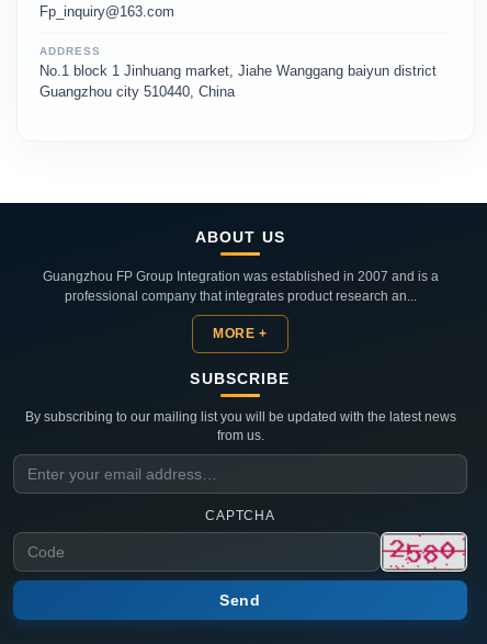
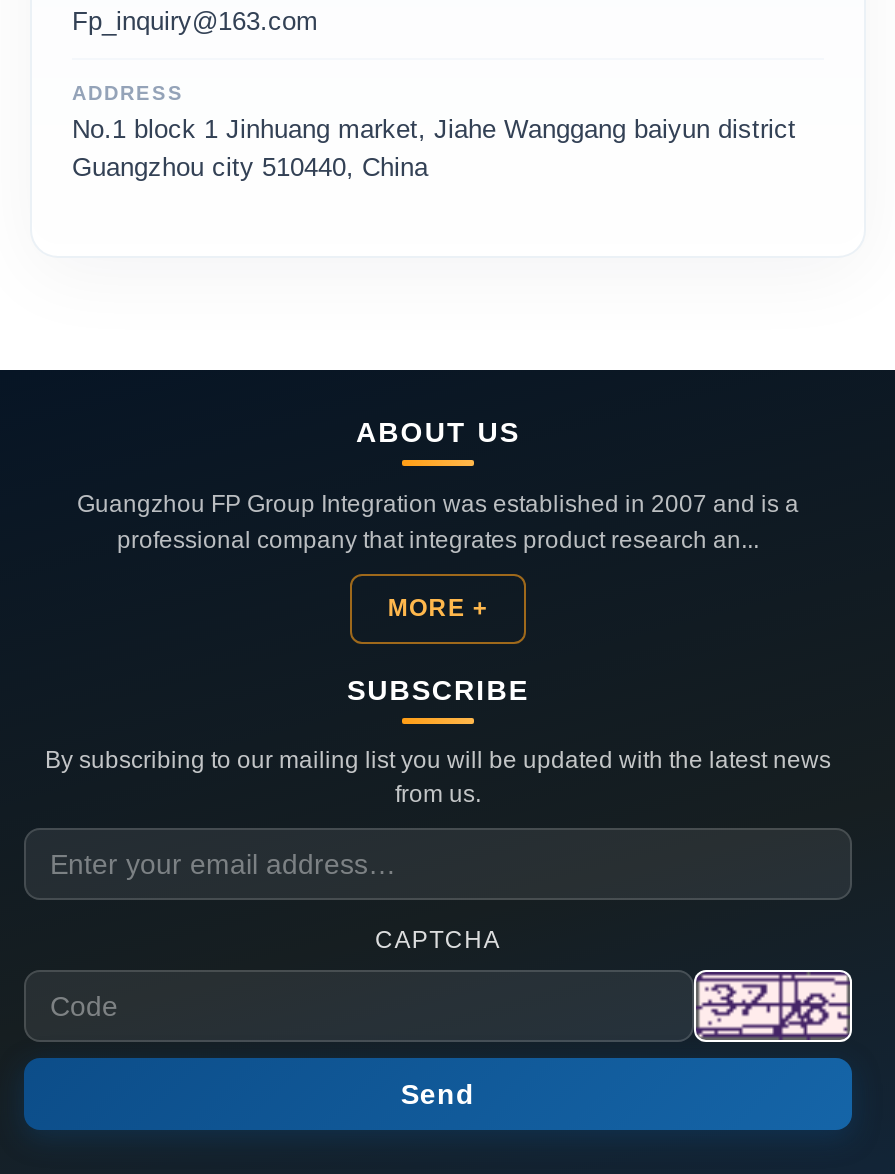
[382,534,466,570] [image] -> [696,972,848,1040] [image]

